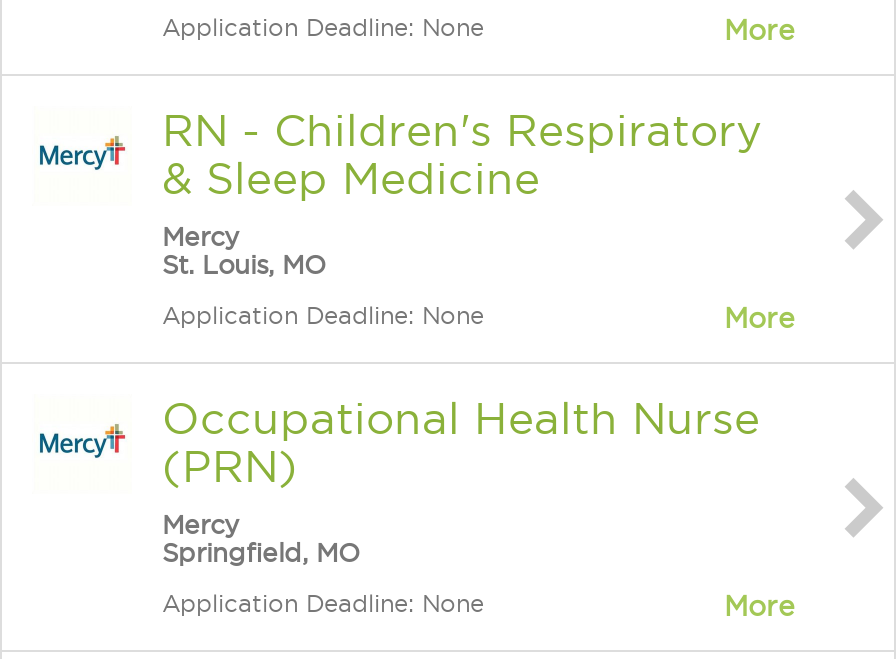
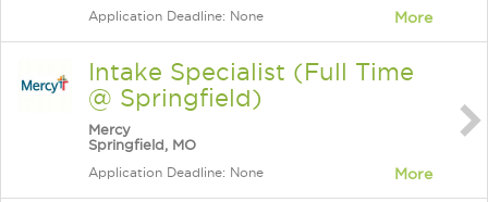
[162,106,794,490] RN - Children's Respiratory | & Sleep Medicine | Mercy | St. Louis, MO | Application Deadline: None | More | Occupational Health Nurse | (PRN) -> [88,59,414,111] Intake Specialist (Full Time | @ Springfield)

